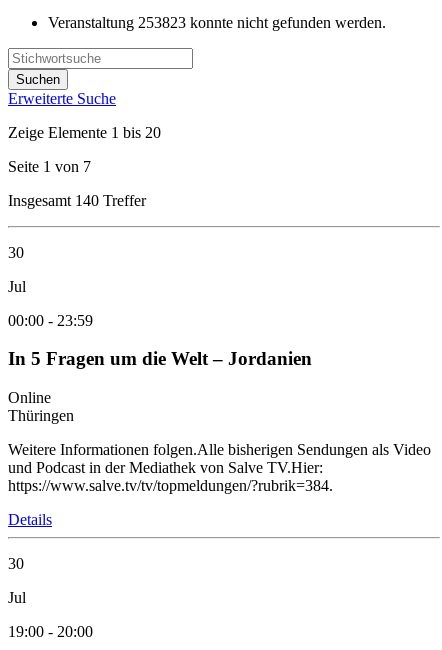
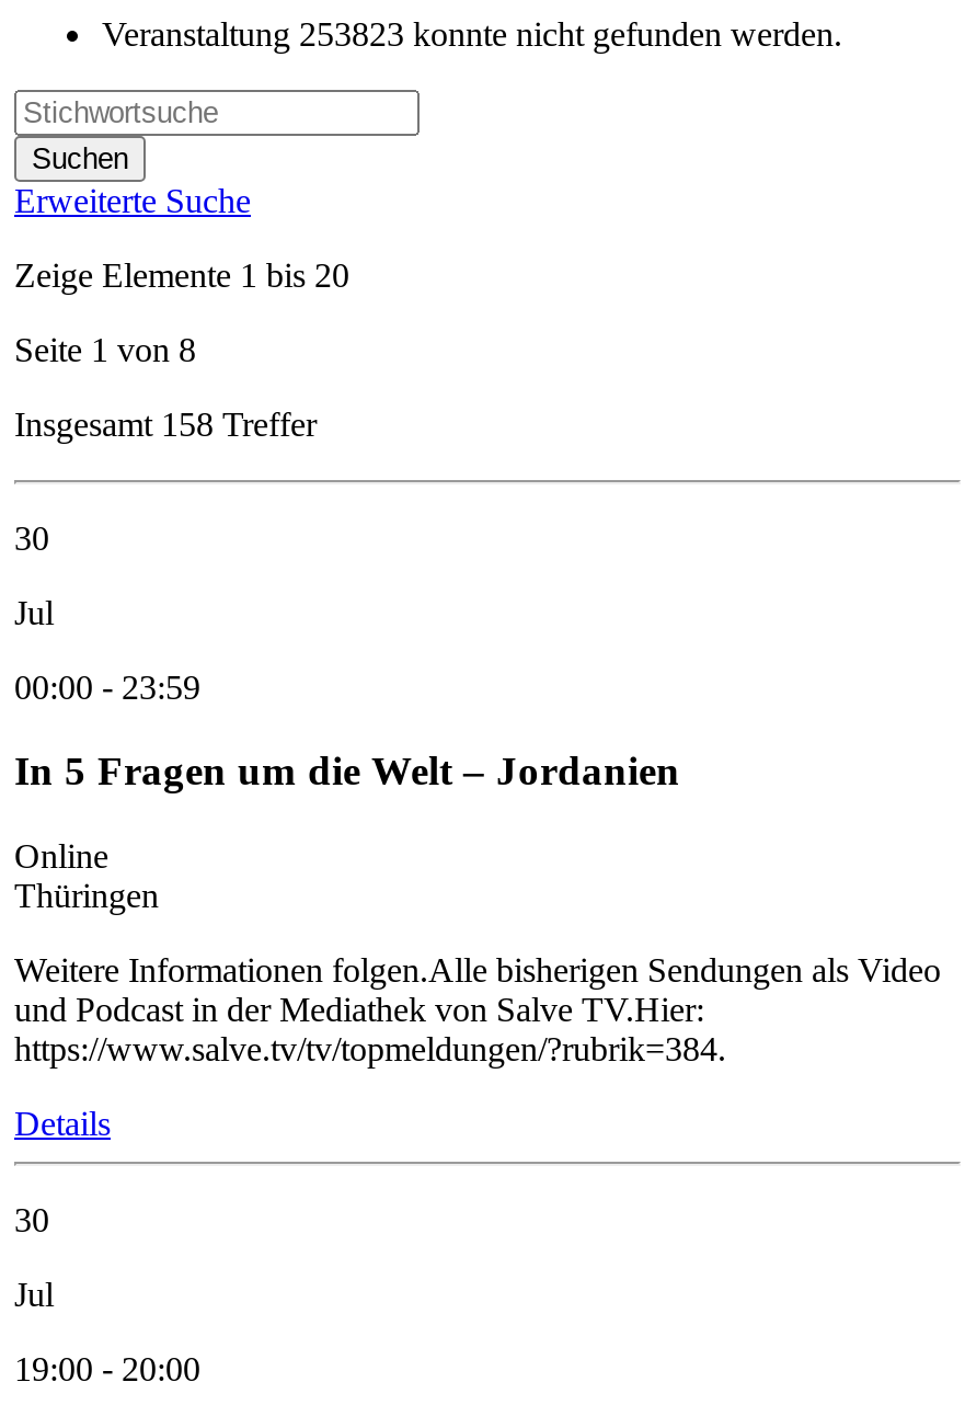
[8,158,91,175] Seite 1 von 7 -> [14,330,196,368] Seite 1 von 8
[8,192,146,209] Insgesamt 140 Treffer -> [14,405,317,442] Insgesamt 158 Treffer

